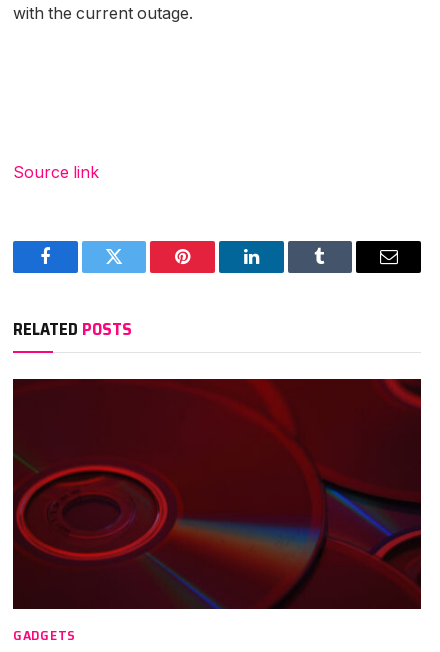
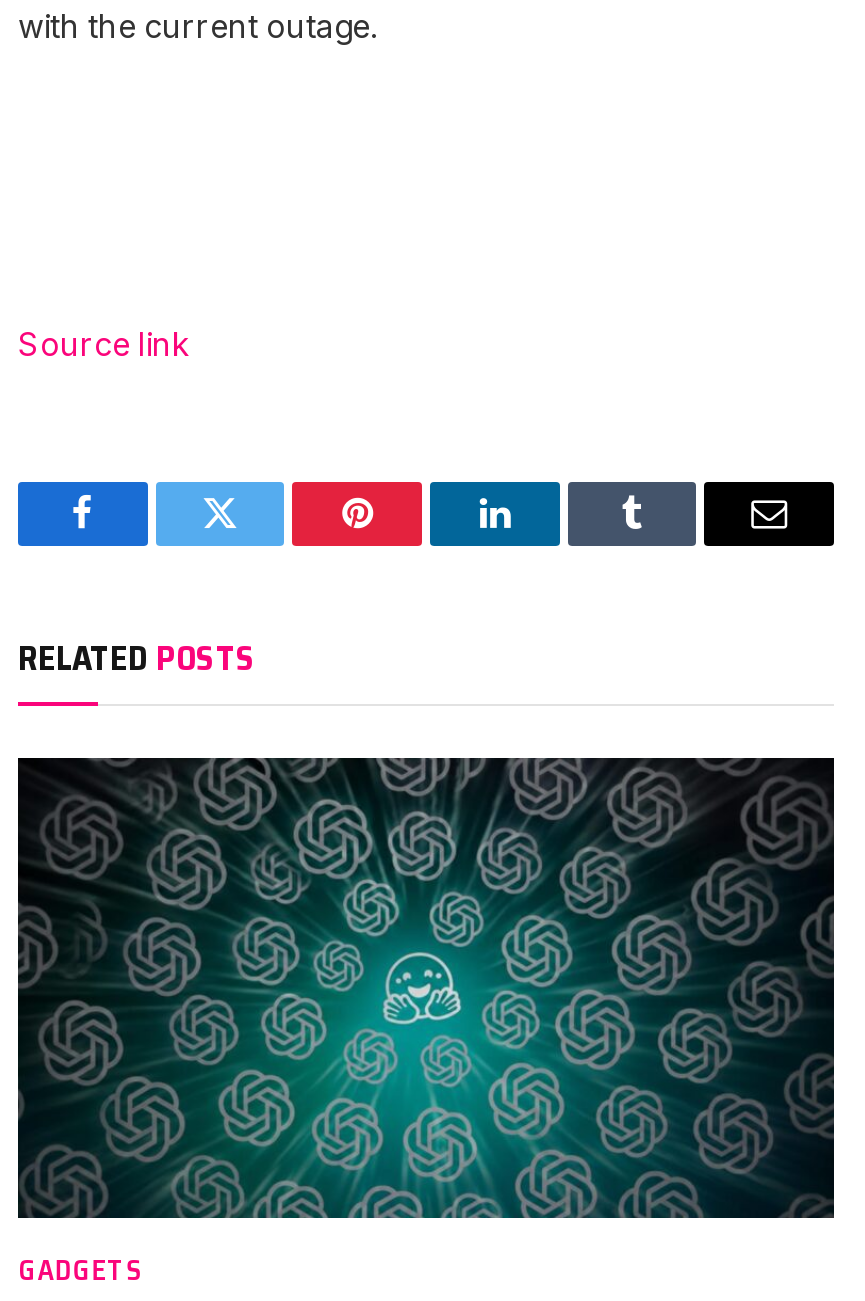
[13,378,422,610] [image] -> [18,756,836,1220] [image]

